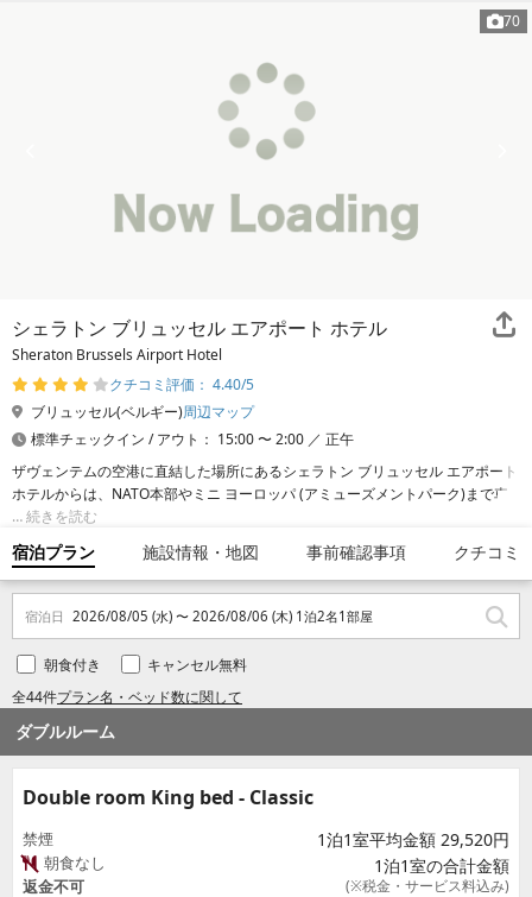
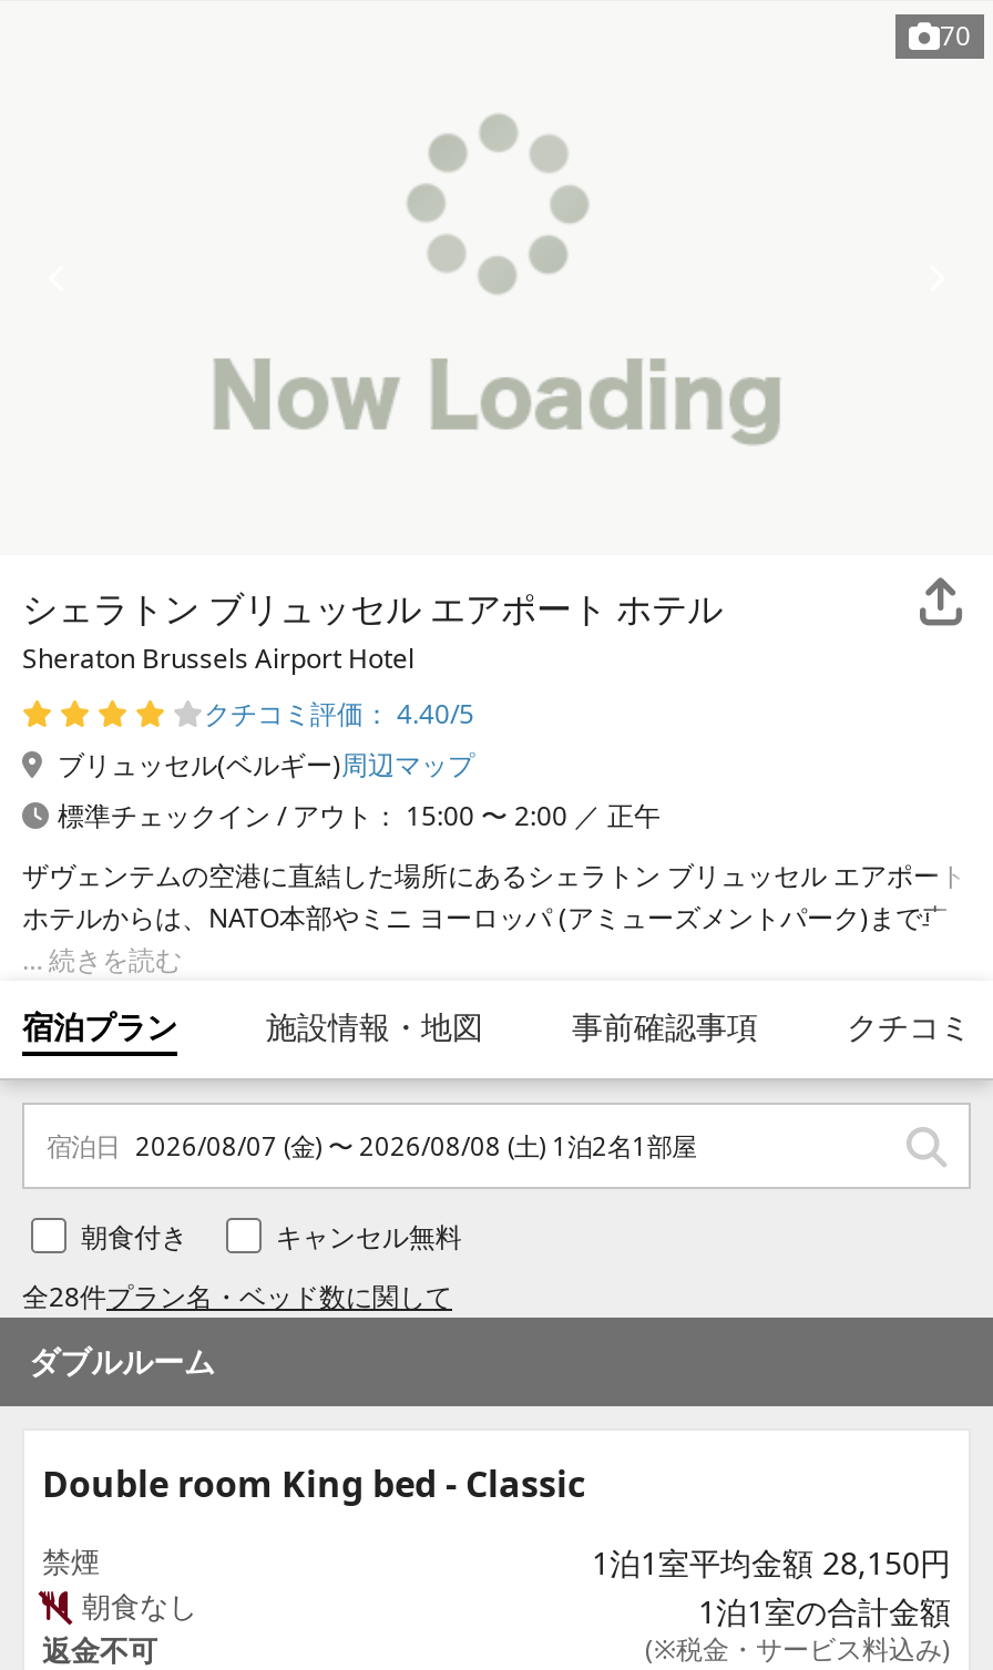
[25,607,373,624] 宿泊日 2026/08/05 (水) 〜 2026/08/06 (木) 1泊2名1部屋 -> [47,1128,696,1161] 宿泊日 2026/08/07 (金) 〜 2026/08/08 (土) 1泊2名1部屋
[12,686,242,706] 全44件プラン名・ベッド数に関して -> [22,1277,452,1314] 全28件プラン名・ベッド数に関して
[317,828,509,851] 1泊1室平均金額 29,520円 -> [592,1541,951,1584] 1泊1室平均金額 28,150円

